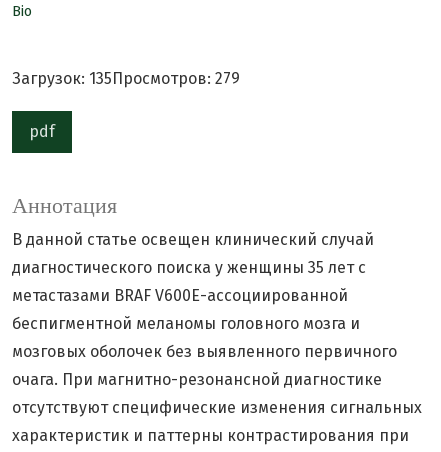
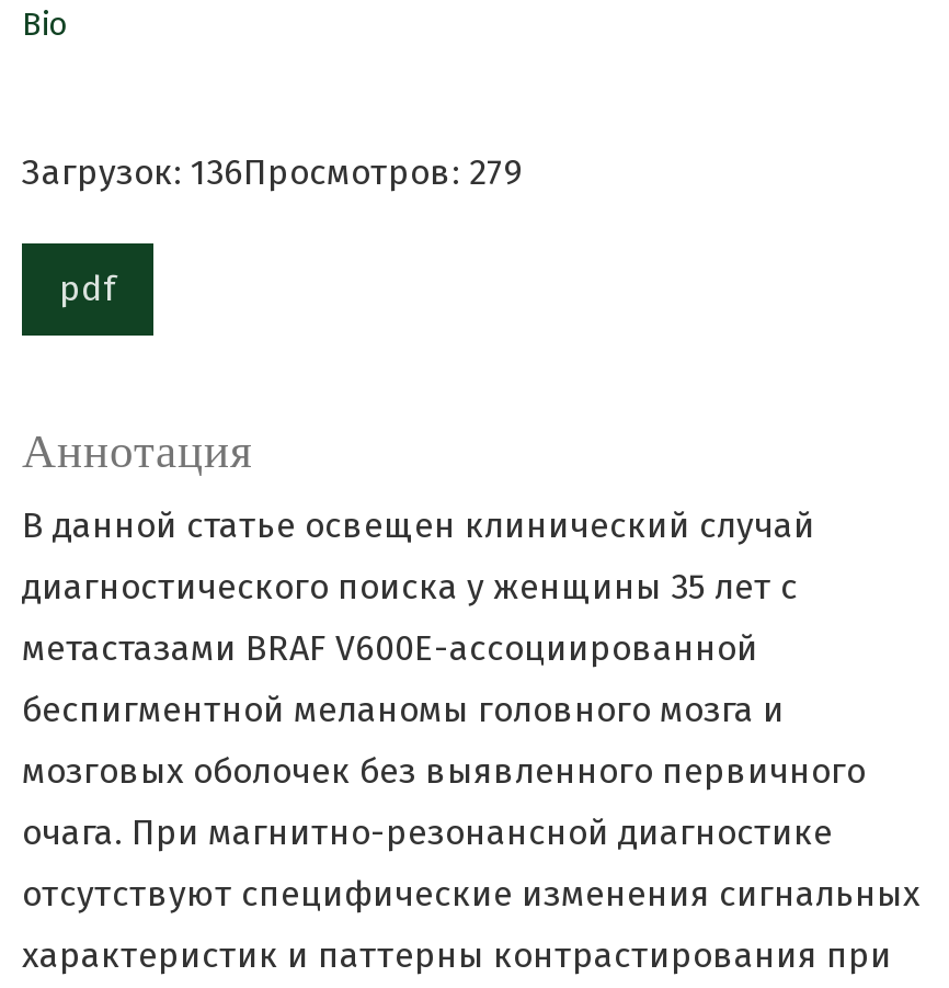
[12,69,240,88] Загрузок: 135Просмотров: 279 -> [22,152,524,194] Загрузок: 136Просмотров: 279

